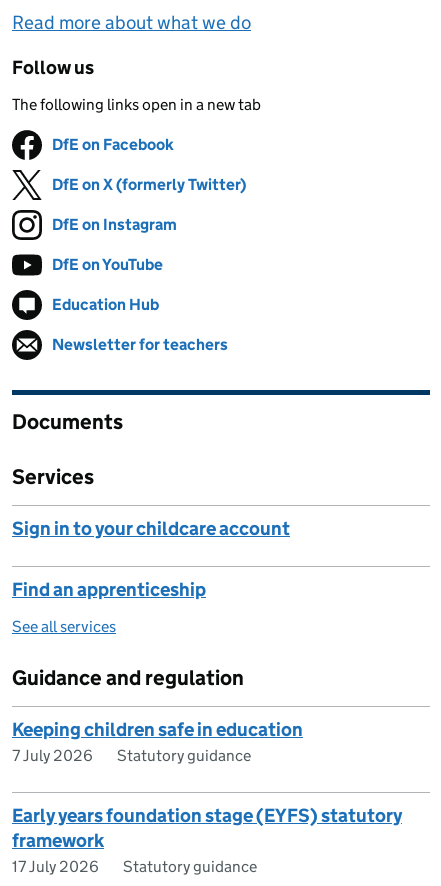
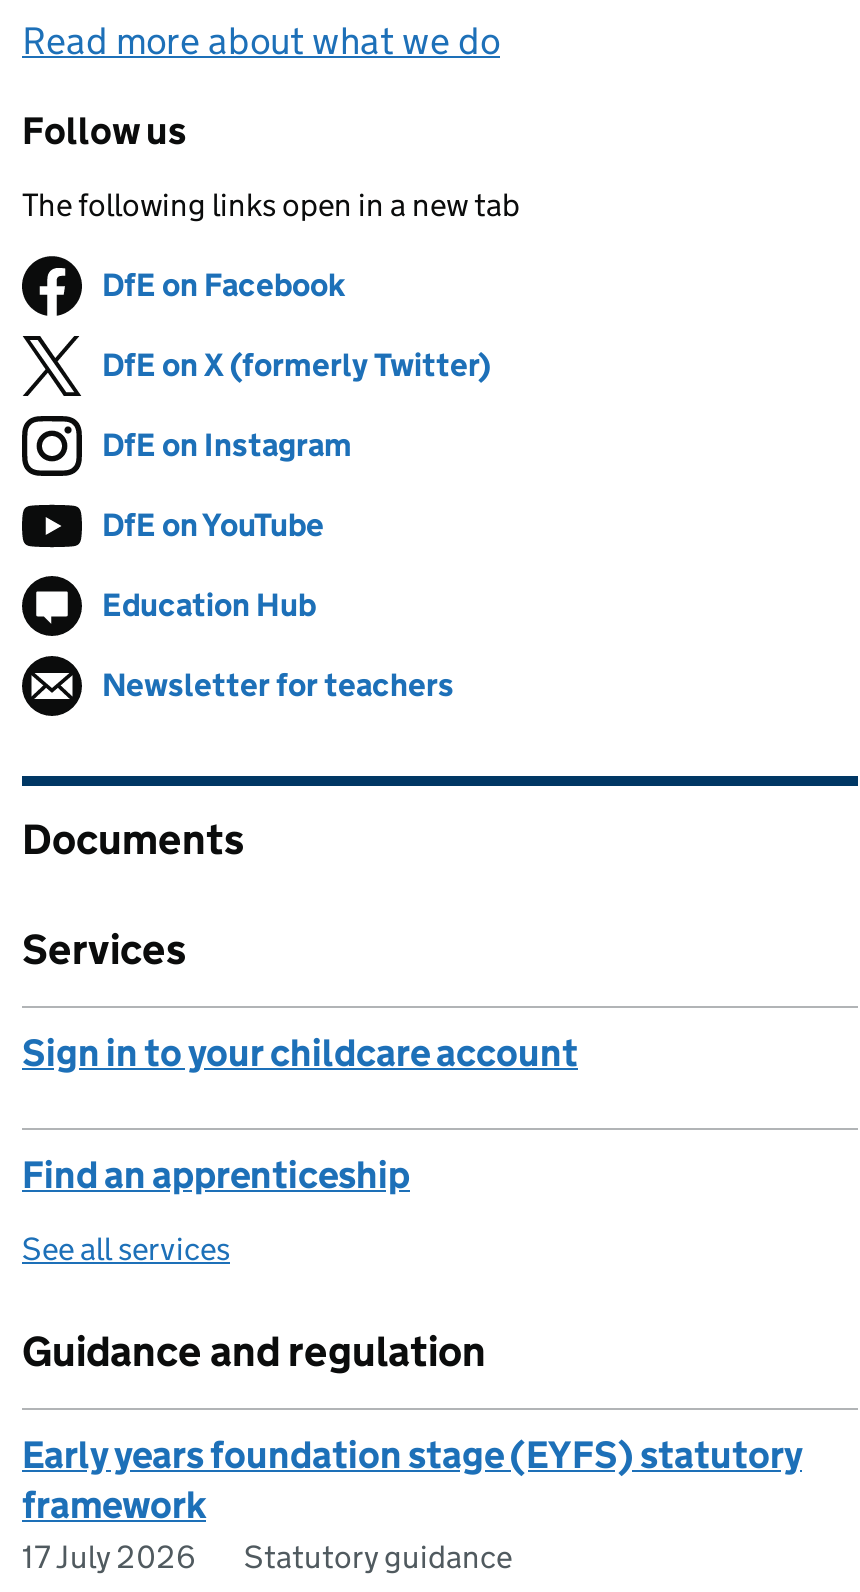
[12,718,303,765] Keeping children safe in education | 7 July 2026 | Statutory guidance -> none

